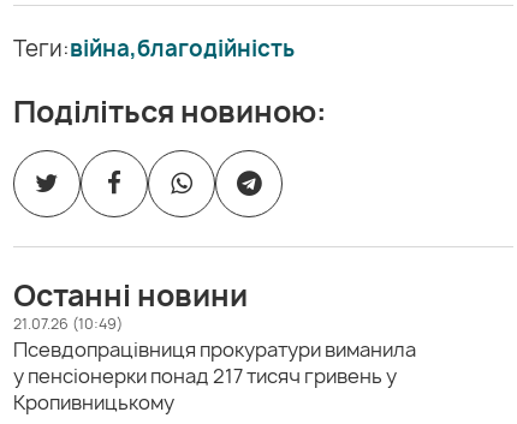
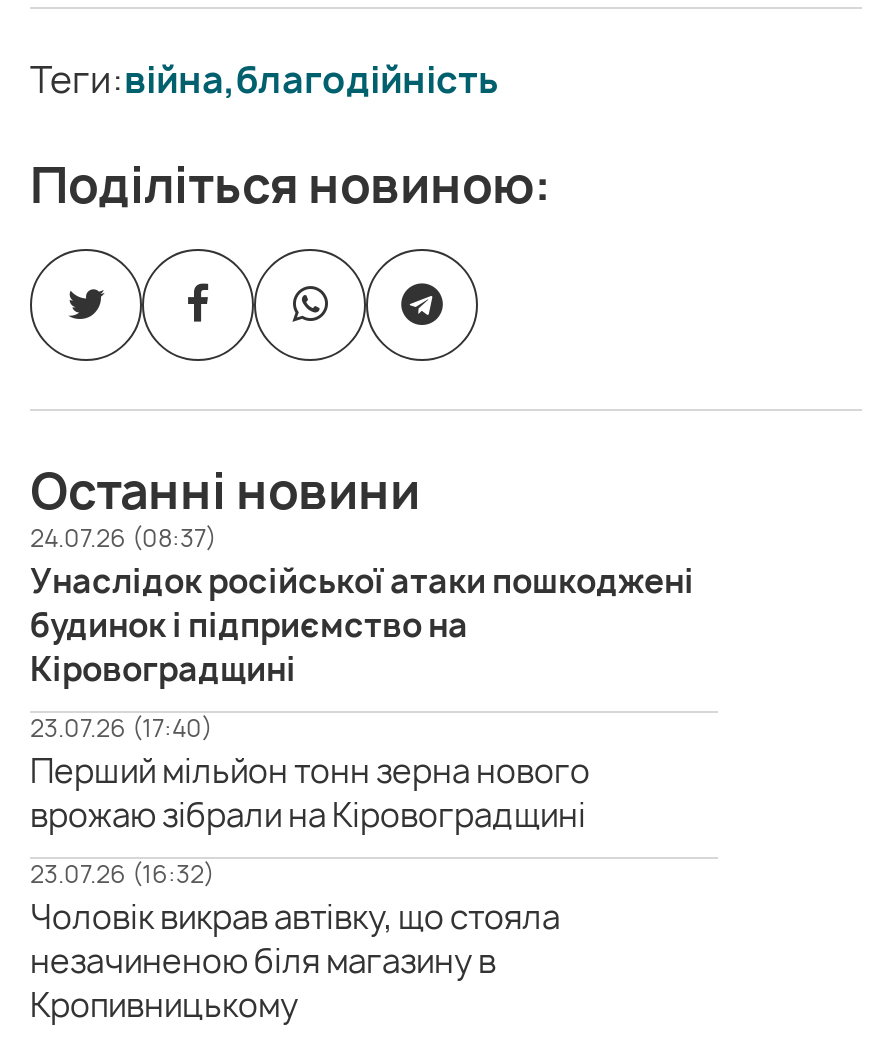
[13,313,416,389] 21.07.26 (10:49) | Псевдопрацівниця прокуратури виманила | у пенсіонерки понад 217 тисяч гривень у -> [30,521,694,983] 24.07.26 (08:37) | Унаслідок російської атаки пошкоджені | будинок і підприємство на | Кіровоградщині | 23.07.26 (17:40) | Перший мільйон тонн зерна нового | врожаю зібрали на Кіровоградщині | 23.07.26 (16:32) | Чоловік викрав автівку, що стояла | незачиненою біля магазину в

